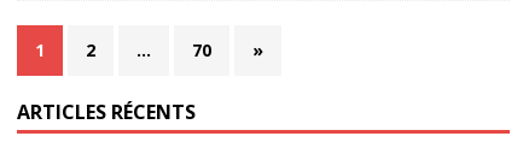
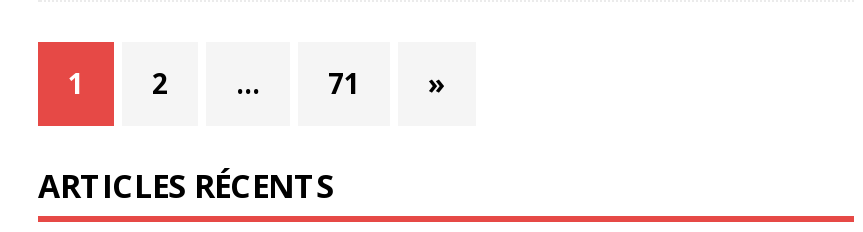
[192,39,211,61] 70 -> [328,64,360,102] 71

